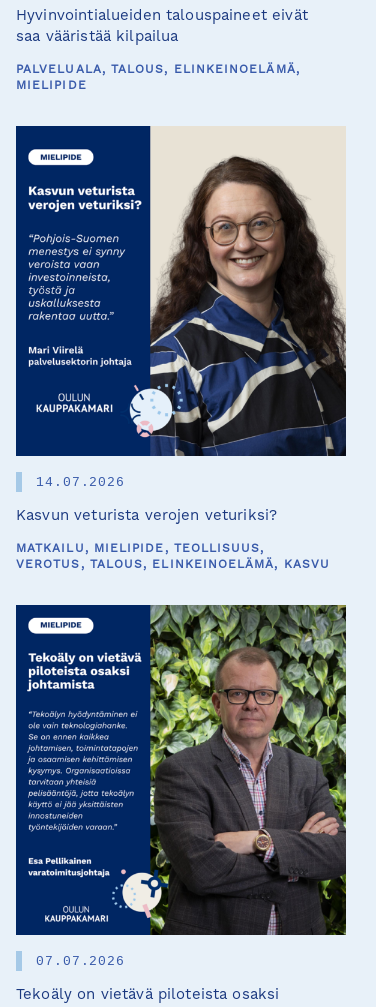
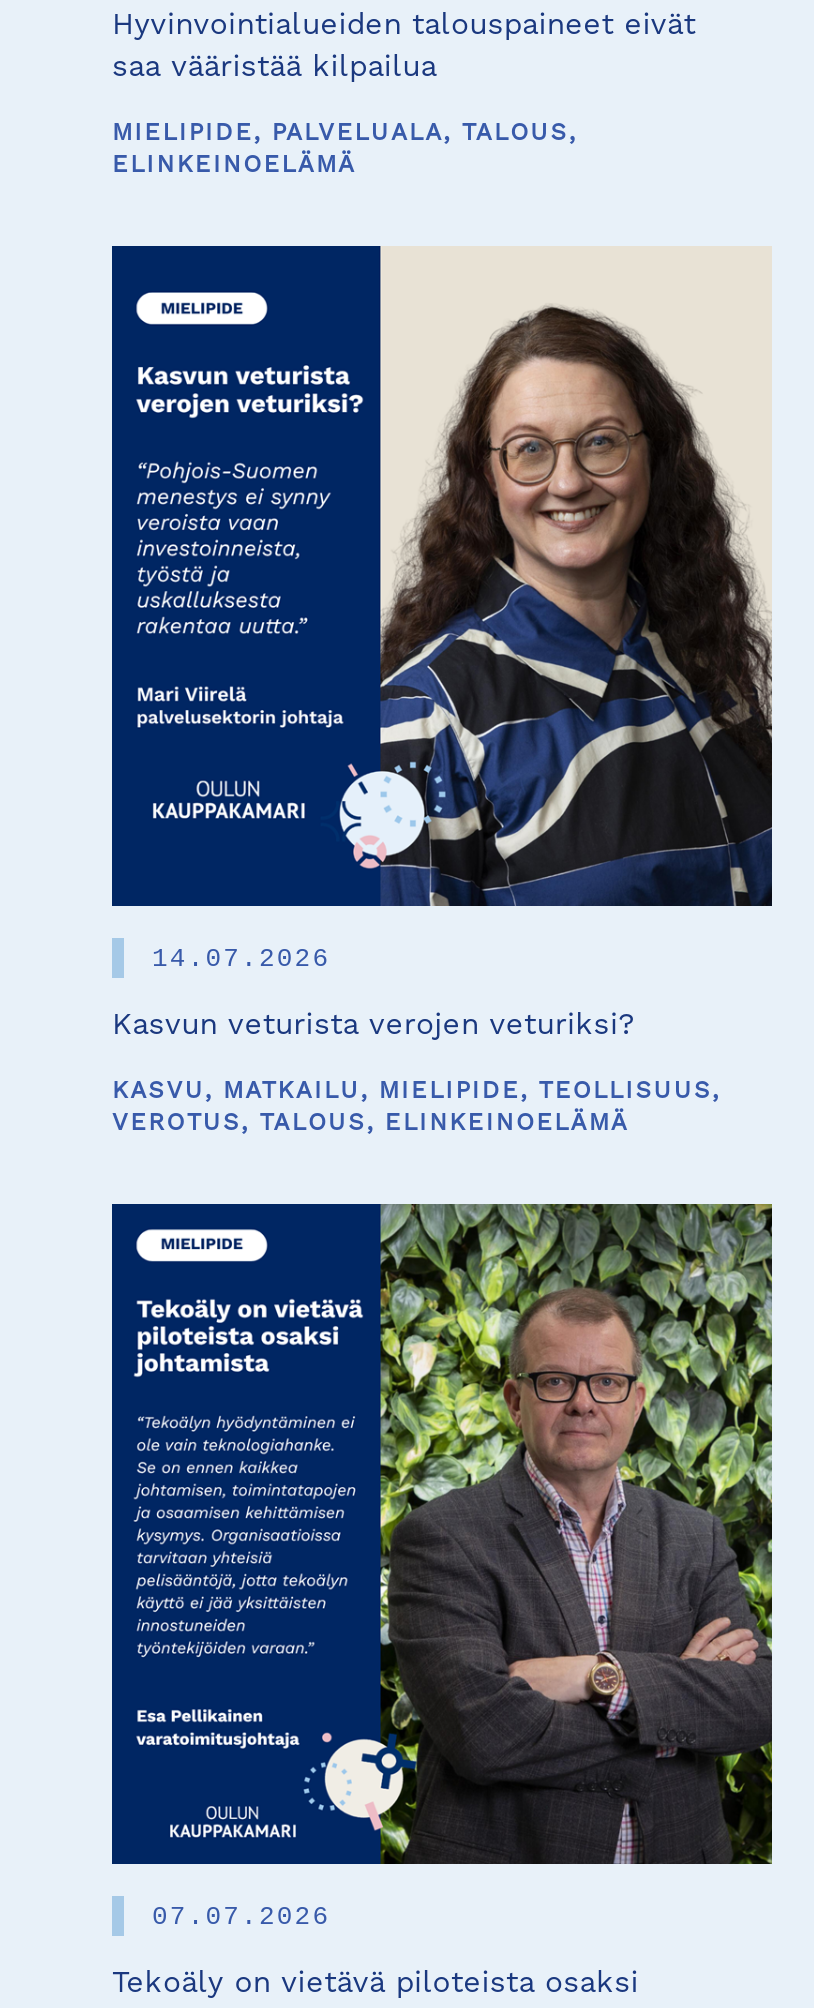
[16,64,300,92] PALVELUALA, TALOUS, ELINKEINOELÄMÄ, | MIELIPIDE -> [112,122,577,178] MIELIPIDE, PALVELUALA, TALOUS, | ELINKEINOELÄMÄ
[16,543,330,571] MATKAILU, MIELIPIDE, TEOLLISUUS, | VEROTUS, TALOUS, ELINKEINOELÄMÄ, KASVU -> [112,1080,720,1136] KASVU, MATKAILU, MIELIPIDE, TEOLLISUUS, | VEROTUS, TALOUS, ELINKEINOELÄMÄ

